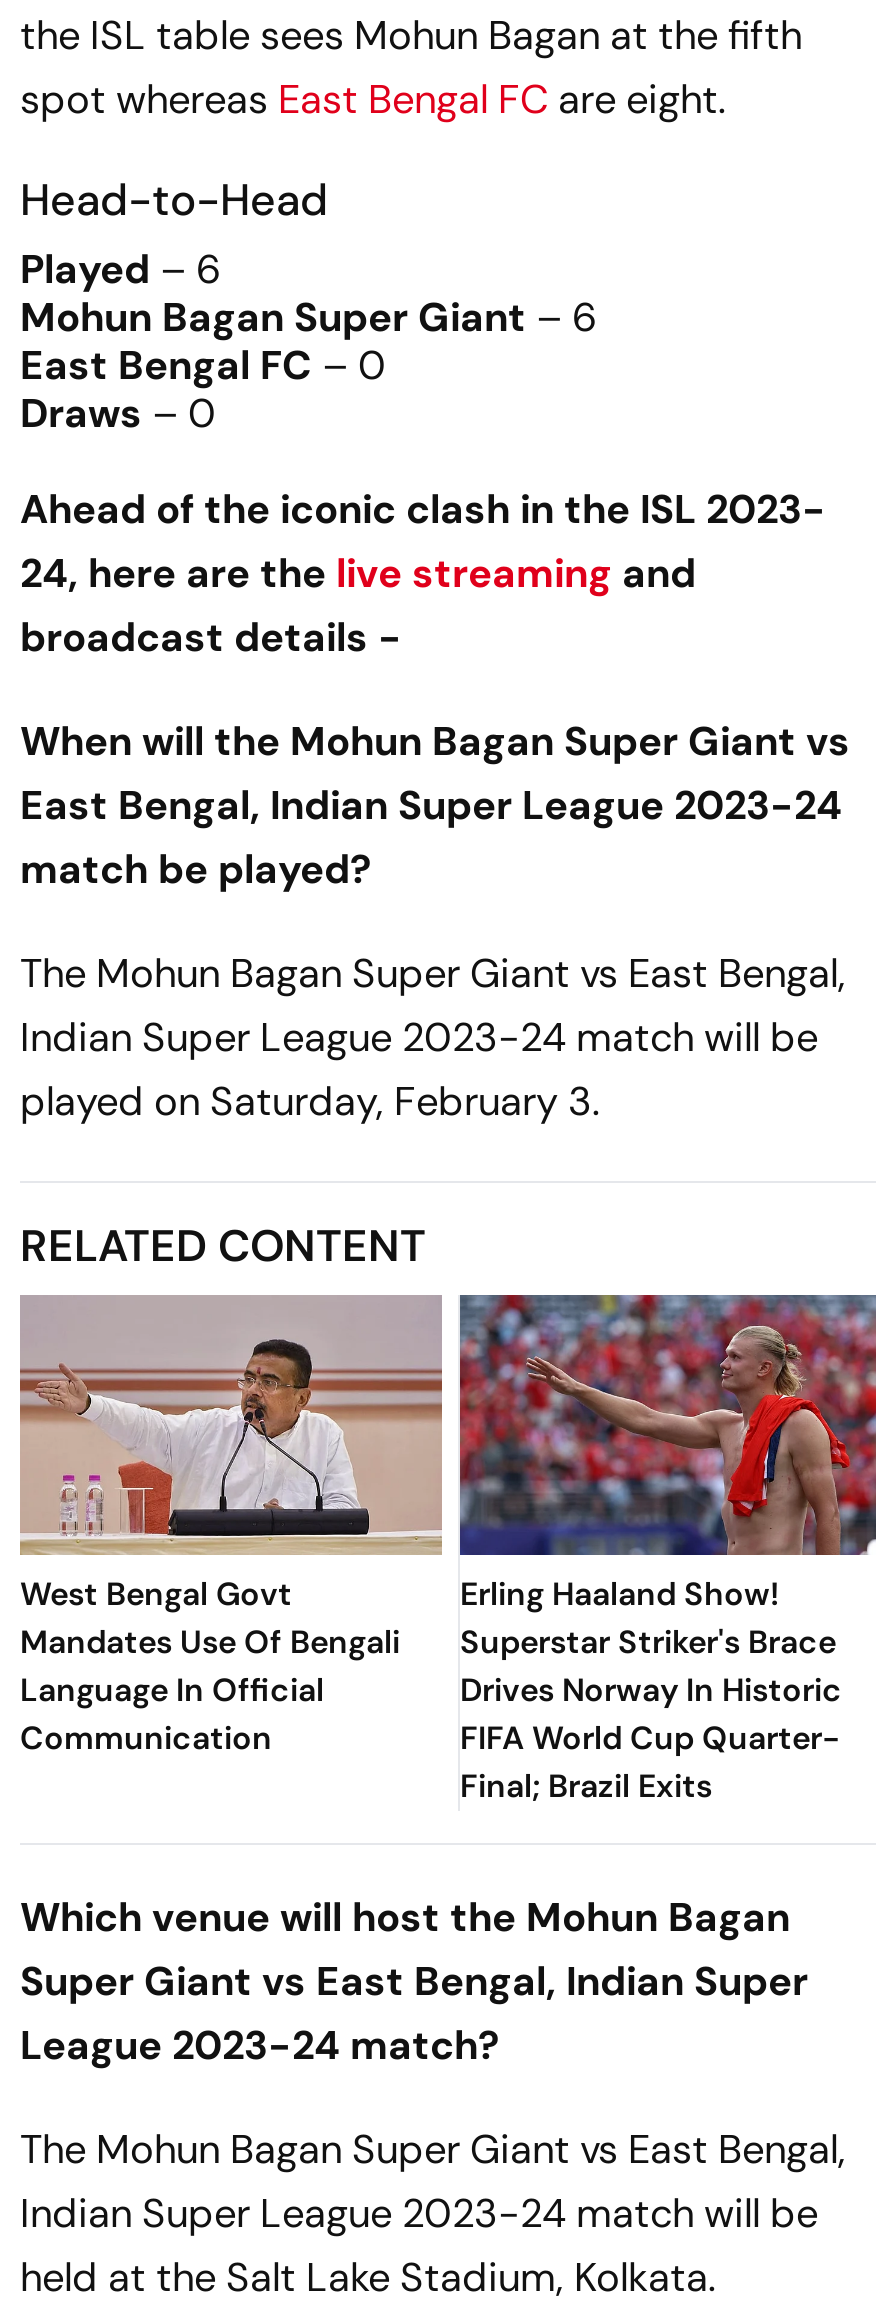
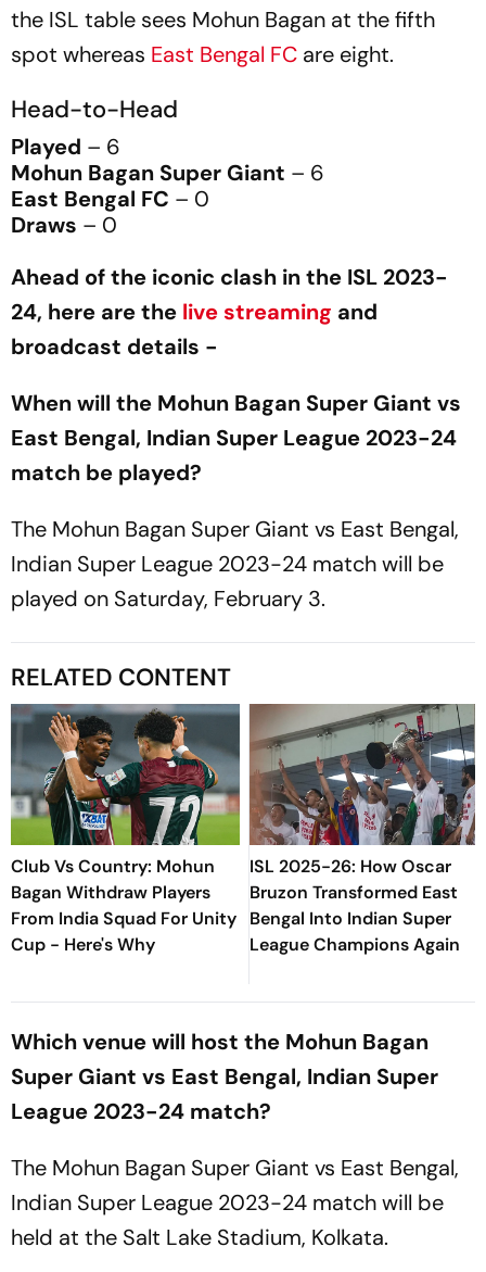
[18,1295,444,1759] [image] | West Bengal Govt | Mandates Use Of Bengali | Language In Official | Communication -> [10,704,241,956] [image] | Club Vs Country: Mohun | Bagan Withdraw Players | From India Squad For Unity | Cup - Here's Why
[458,1293,878,1807] [image] | Erling Haaland Show! | Superstar Striker's Brace | Drives Norway In Historic | FIFA World Cup Quarter- | Final; Brazil Exits -> [248,704,476,956] [image] | ISL 2025-26: How Oscar | Bruzon Transformed East | Bengal Into Indian Super | League Champions Again

